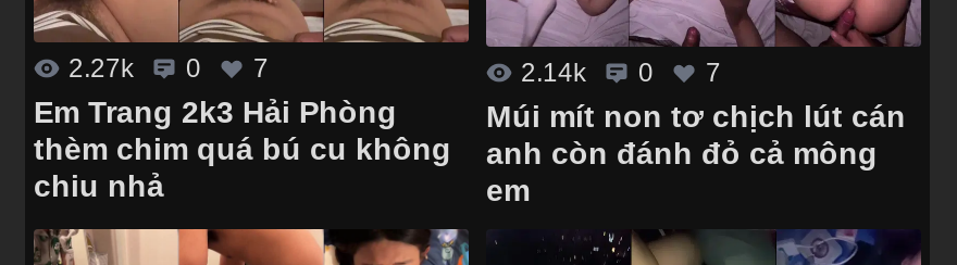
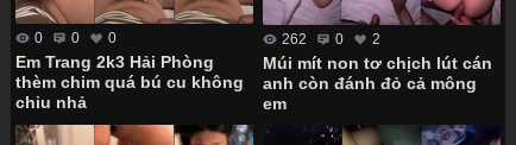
[69,54,134,84] 2.27k -> none
[253,54,269,84] 7 -> [71,29,117,46] 0 | 0
[521,57,586,88] 2.14k -> [282,31,307,48] 262
[706,57,721,88] 7 -> [372,31,380,48] 2

